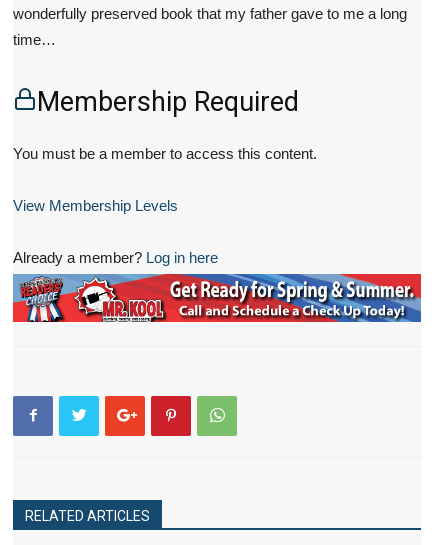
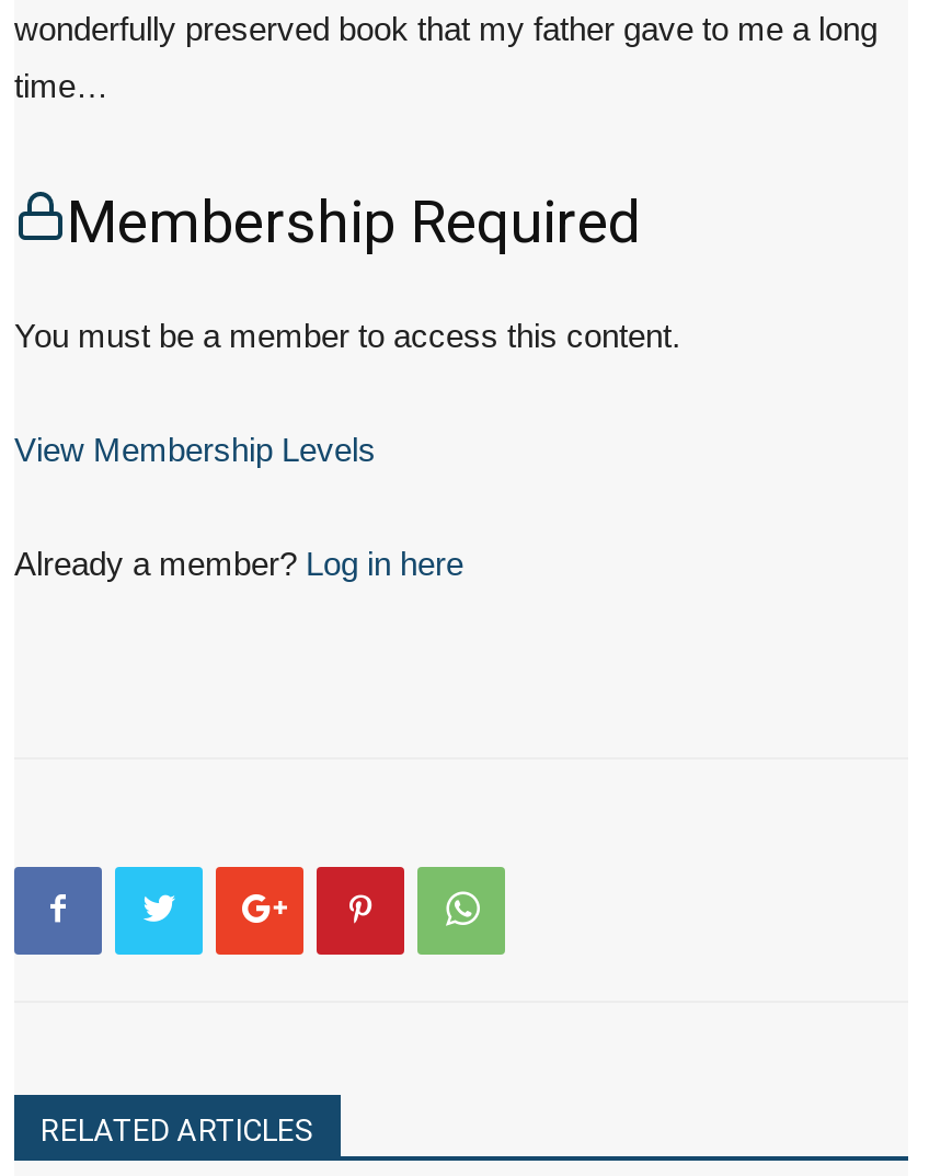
[12,273,422,323] [image] -> none

